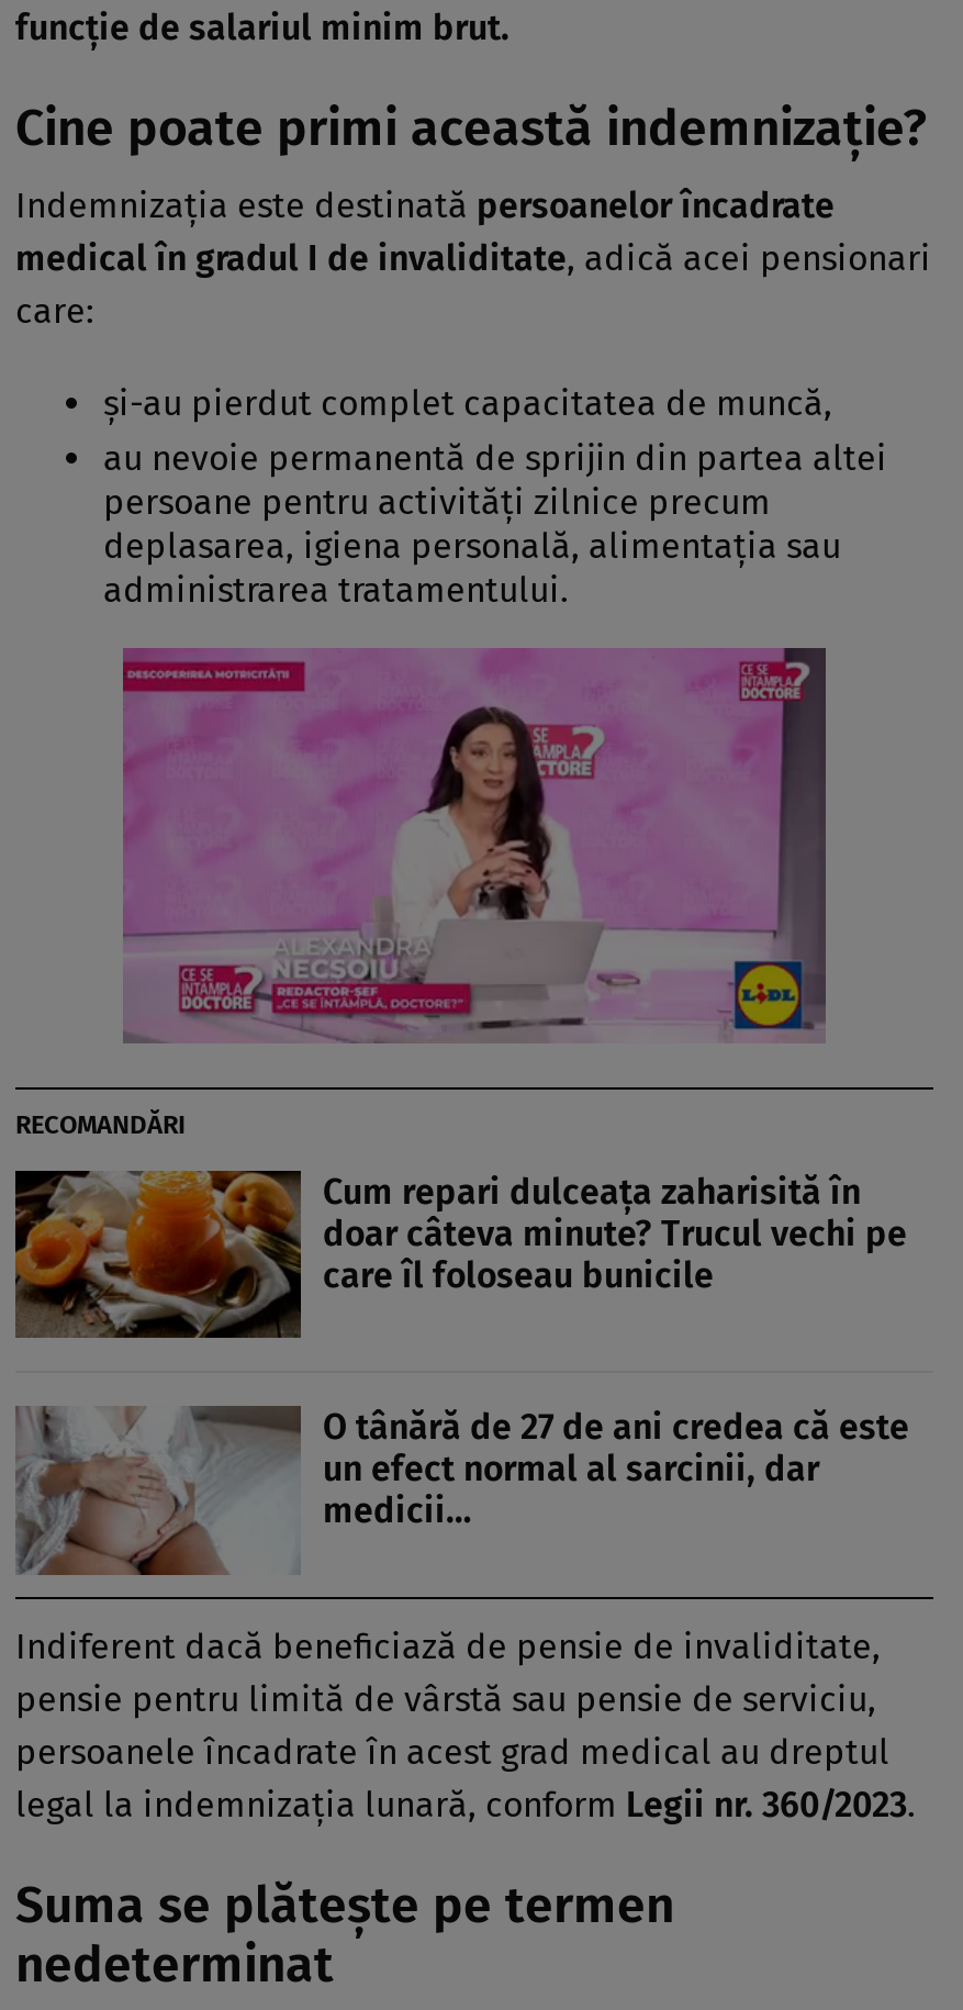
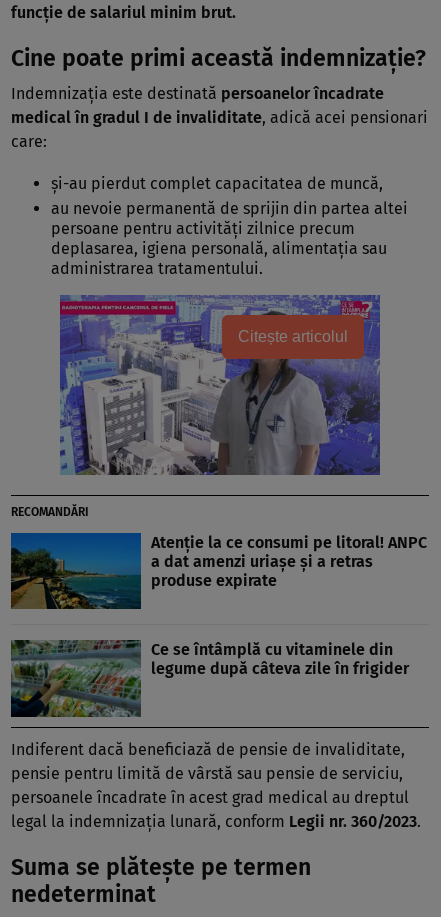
none -> [238,328,348,345] Citește articolul
[121,646,828,1043] [image] -> [59,294,381,476] [image]
[13,1169,907,1340] [image] | Cum repari dulceața zaharisită în | doar câteva minute? Trucul vechi pe | care îl foloseau bunicile -> [10,532,427,610] [image] | Atenție la ce consumi pe litoral! ANPC | a dat amenzi uriașe și a retras | produse expirate
[15,1404,909,1577] [image] | O tânără de 27 de ani credea că este | un efect normal al sarcinii, dar | medicii… -> [10,639,409,718] [image] | Ce se întâmplă cu vitaminele din | legume după câteva zile în frigider

